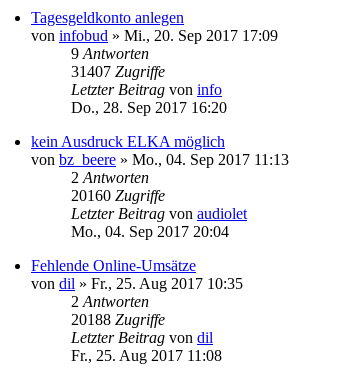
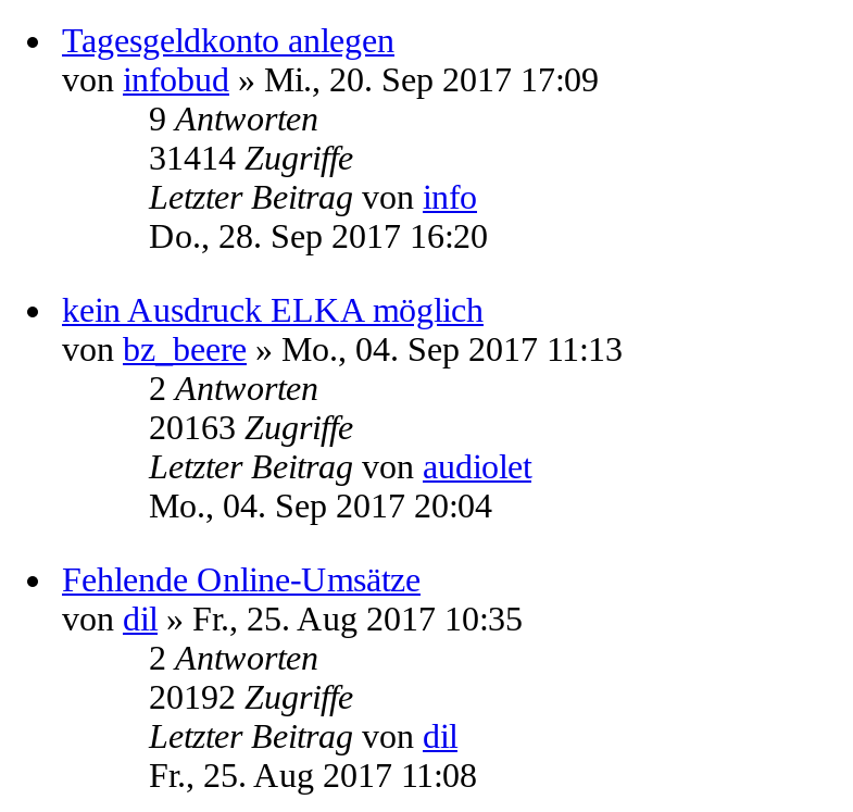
[71,63,165,80] 31407 Zugriffe -> [149,139,353,176] 31414 Zugriffe
[71,187,165,204] 20160 Zugriffe -> [149,409,353,445] 20163 Zugriffe
[71,311,165,328] 20188 Zugriffe -> [149,678,353,715] 20192 Zugriffe

